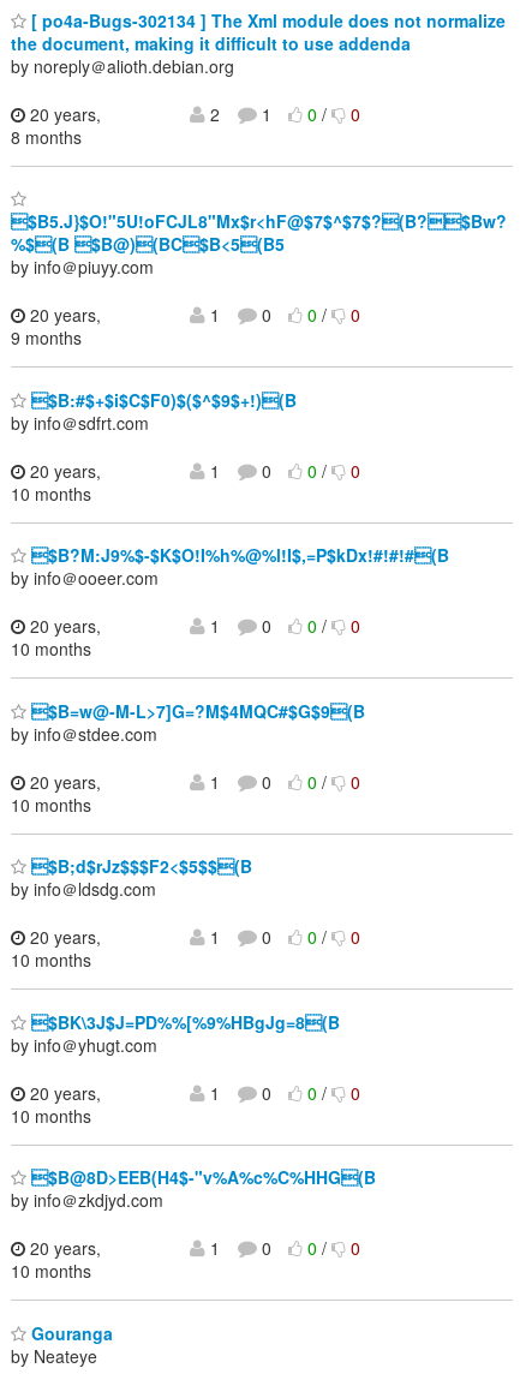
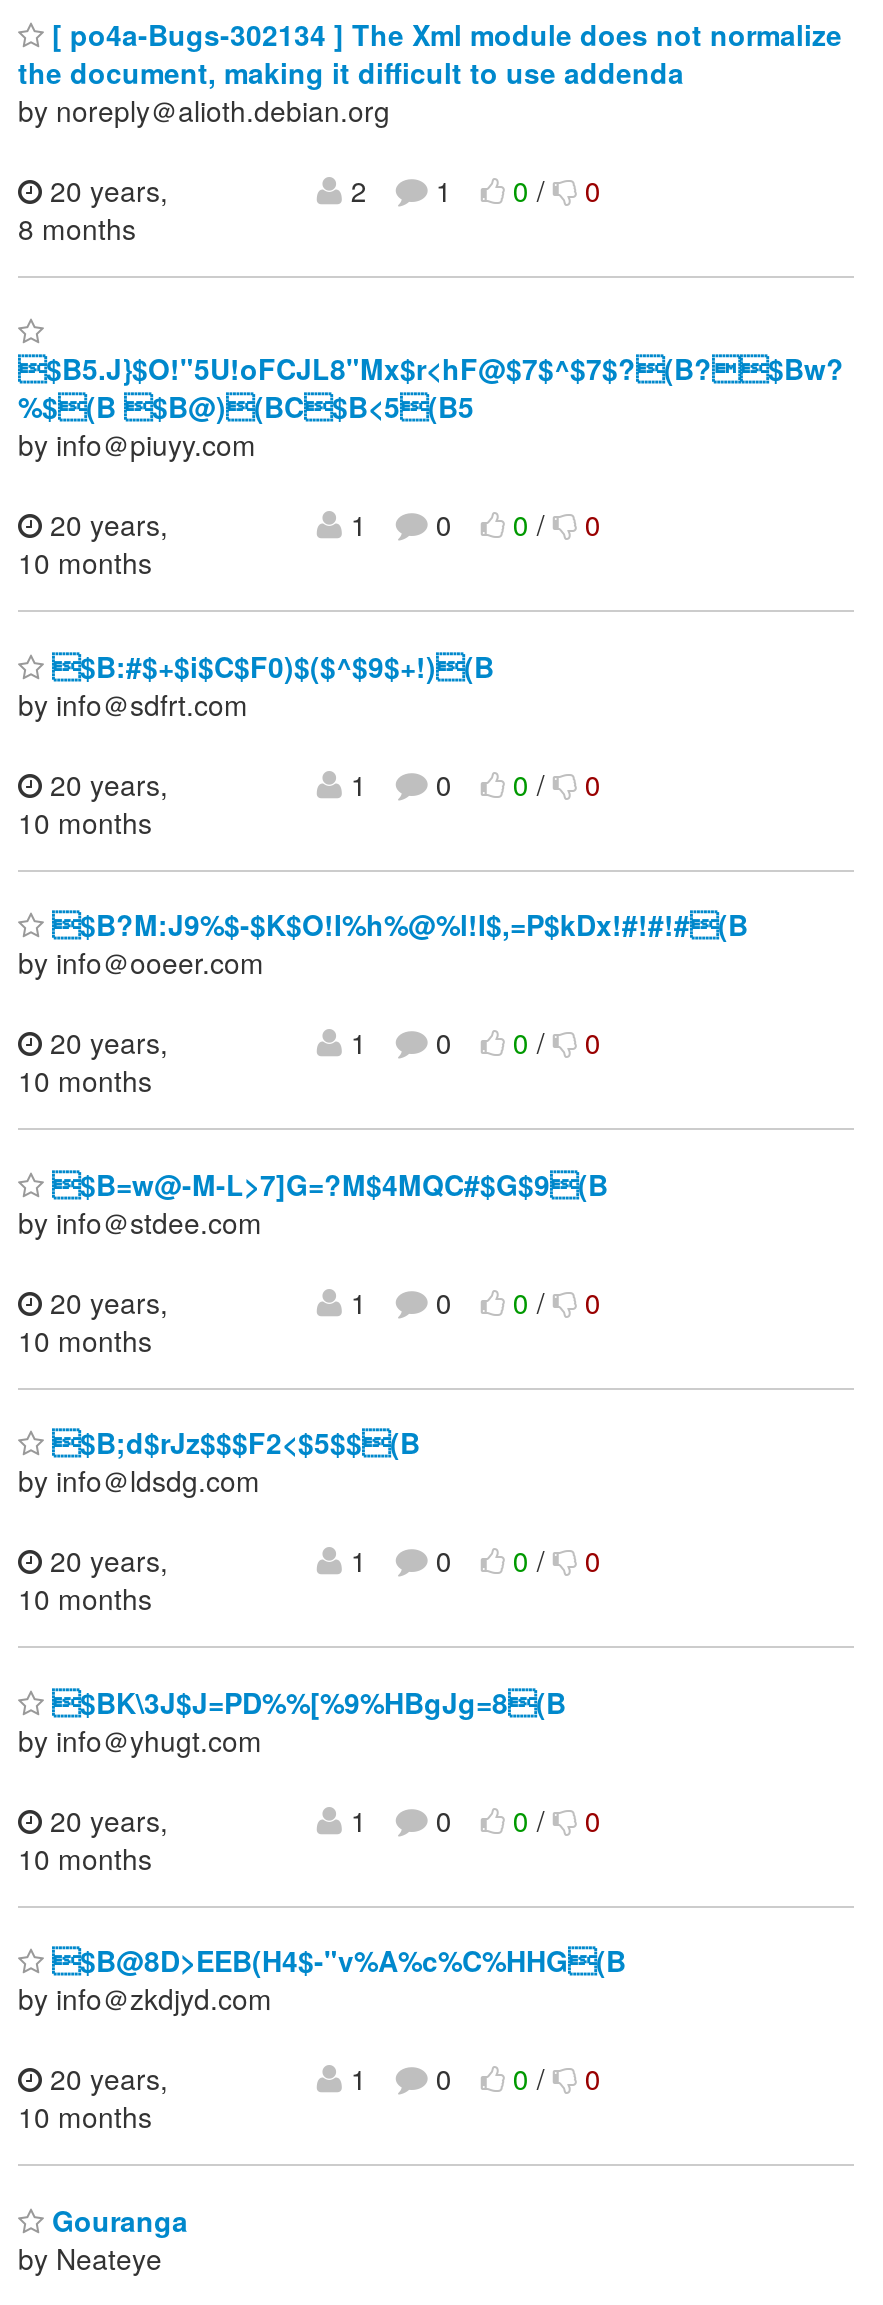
[11,326,82,350] 9 months -> [18,543,152,583] 10 months

